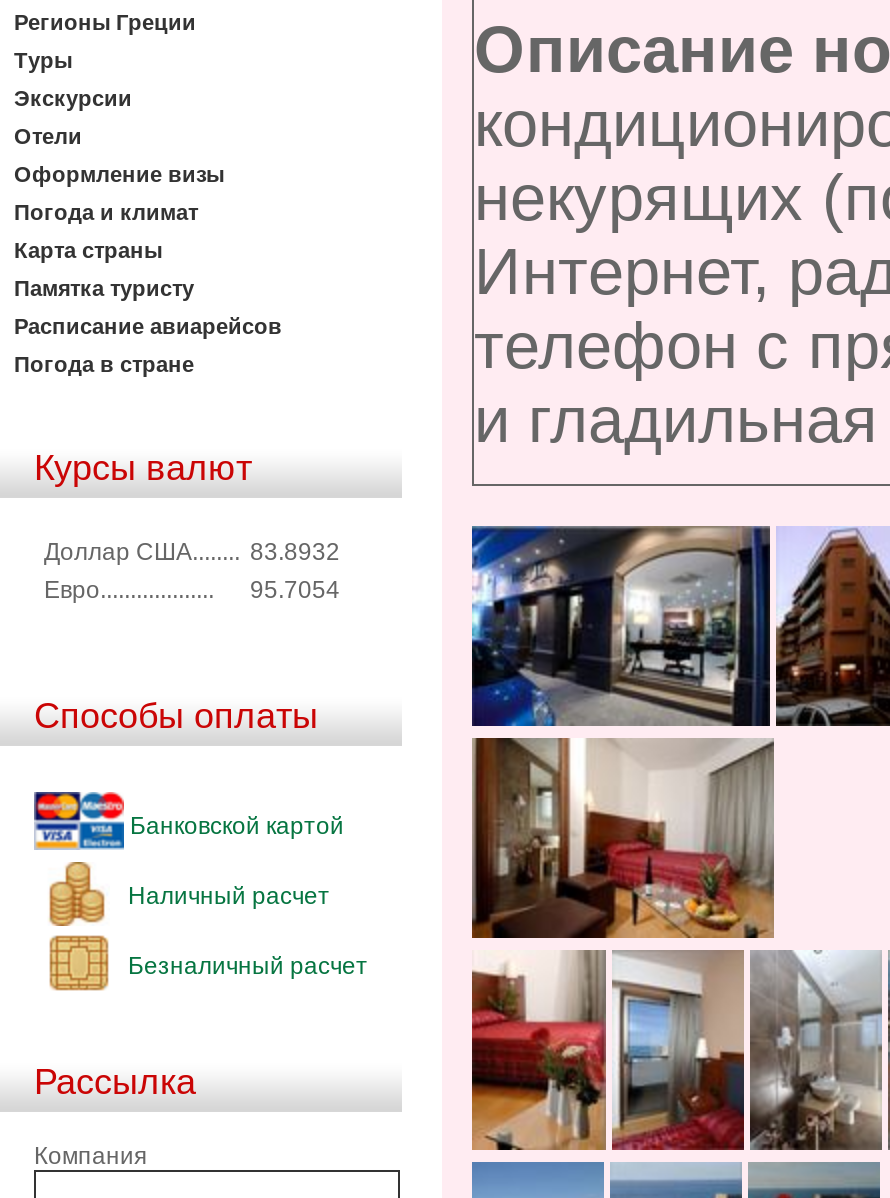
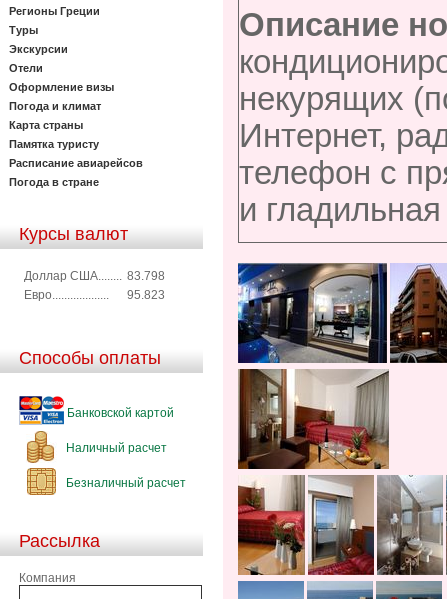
[44,538,340,566] Доллар США........ 83.8932 -> [24,269,165,283] Доллар США........ 83.798
[44,576,340,604] Евро................... 95.7054 -> [24,288,165,302] Евро................... 95.823

